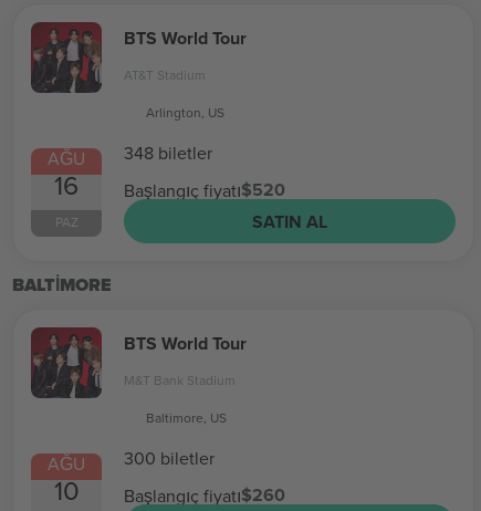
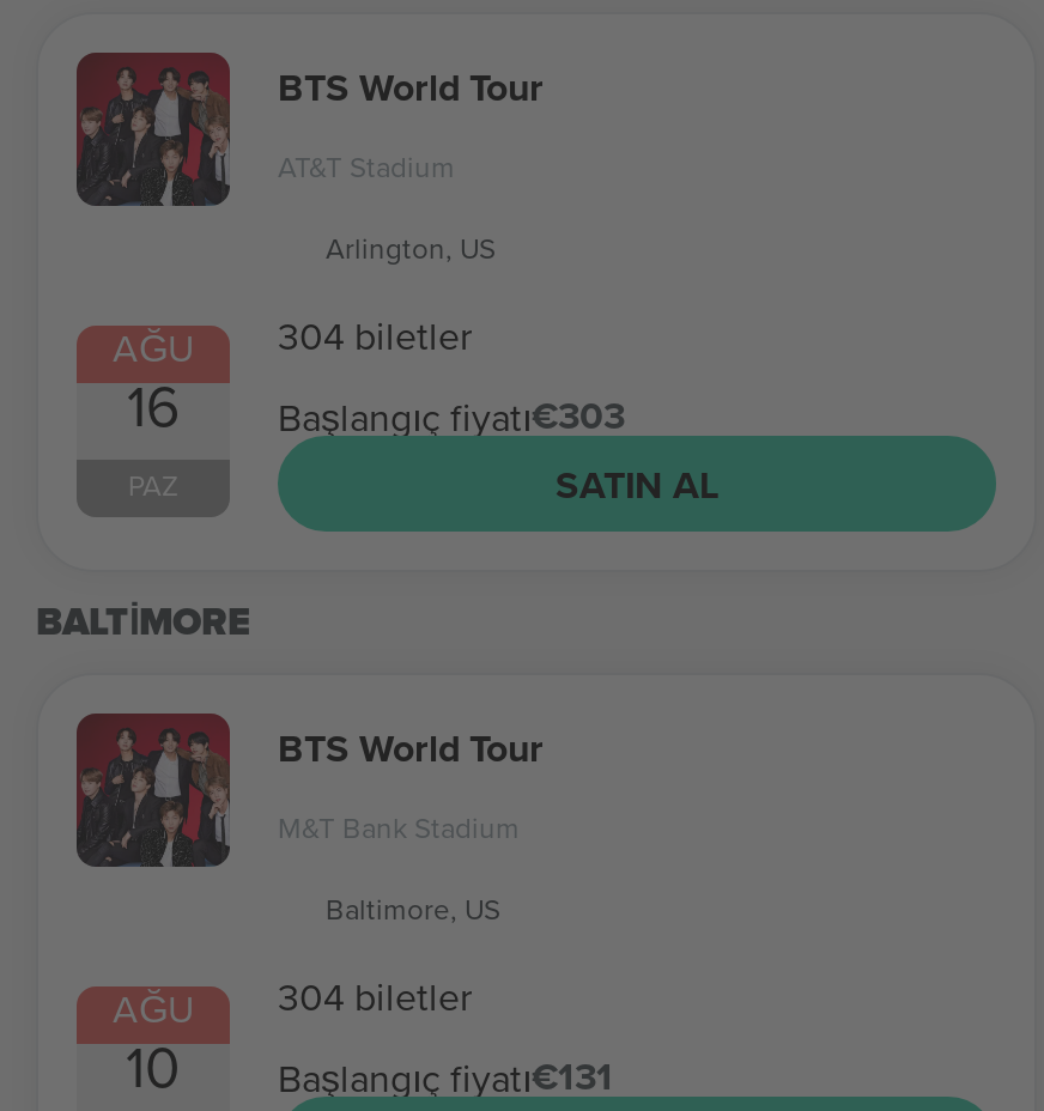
[124,140,212,165] 348 biletler -> [278,309,472,362] 304 biletler
[124,177,285,202] Başlangıç fiyatı$520 -> [278,388,625,443] Başlangıç fiyatı€303
[124,446,215,470] 300 biletler -> [278,970,472,1022] 304 biletler
[124,482,285,508] Başlangıç fiyatı$260 -> [278,1049,613,1104] Başlangıç fiyatı€131

